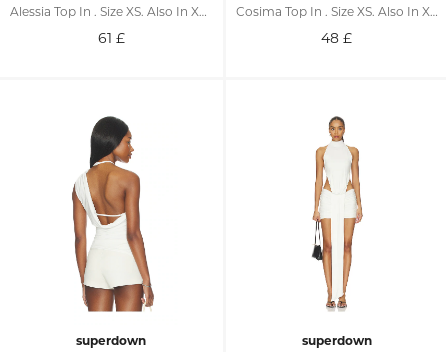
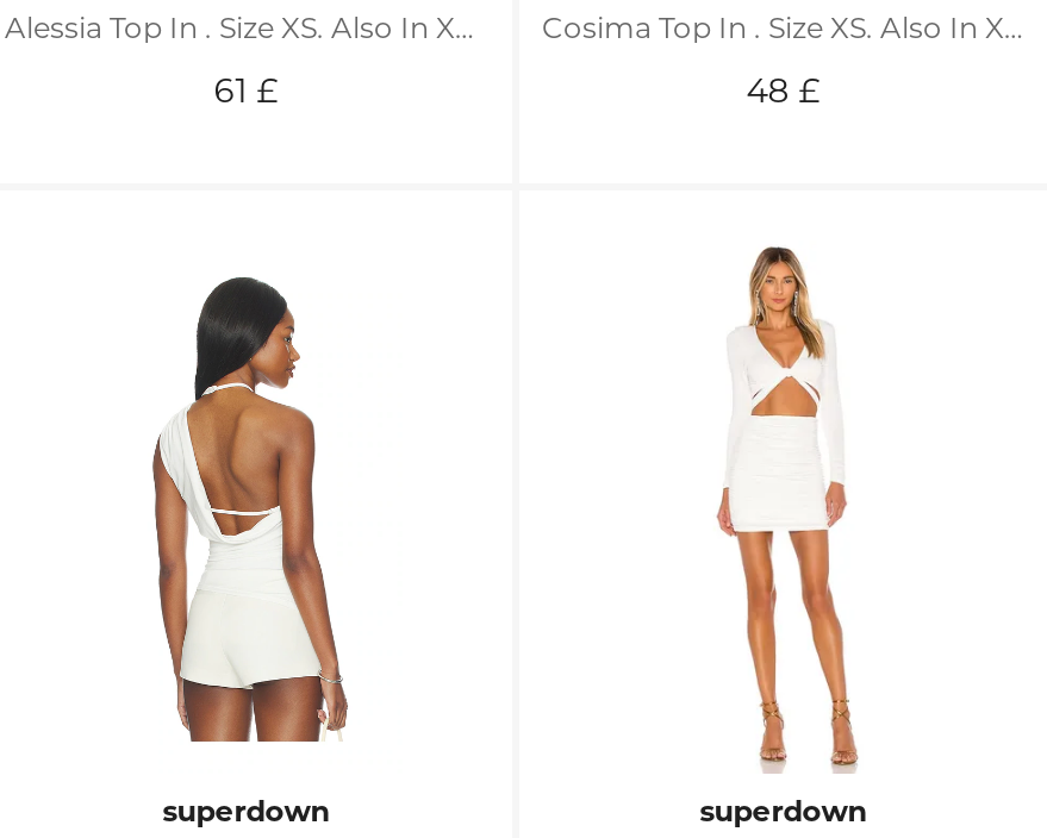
[309,104,368,324] [image] -> [715,245,860,774] [image]

